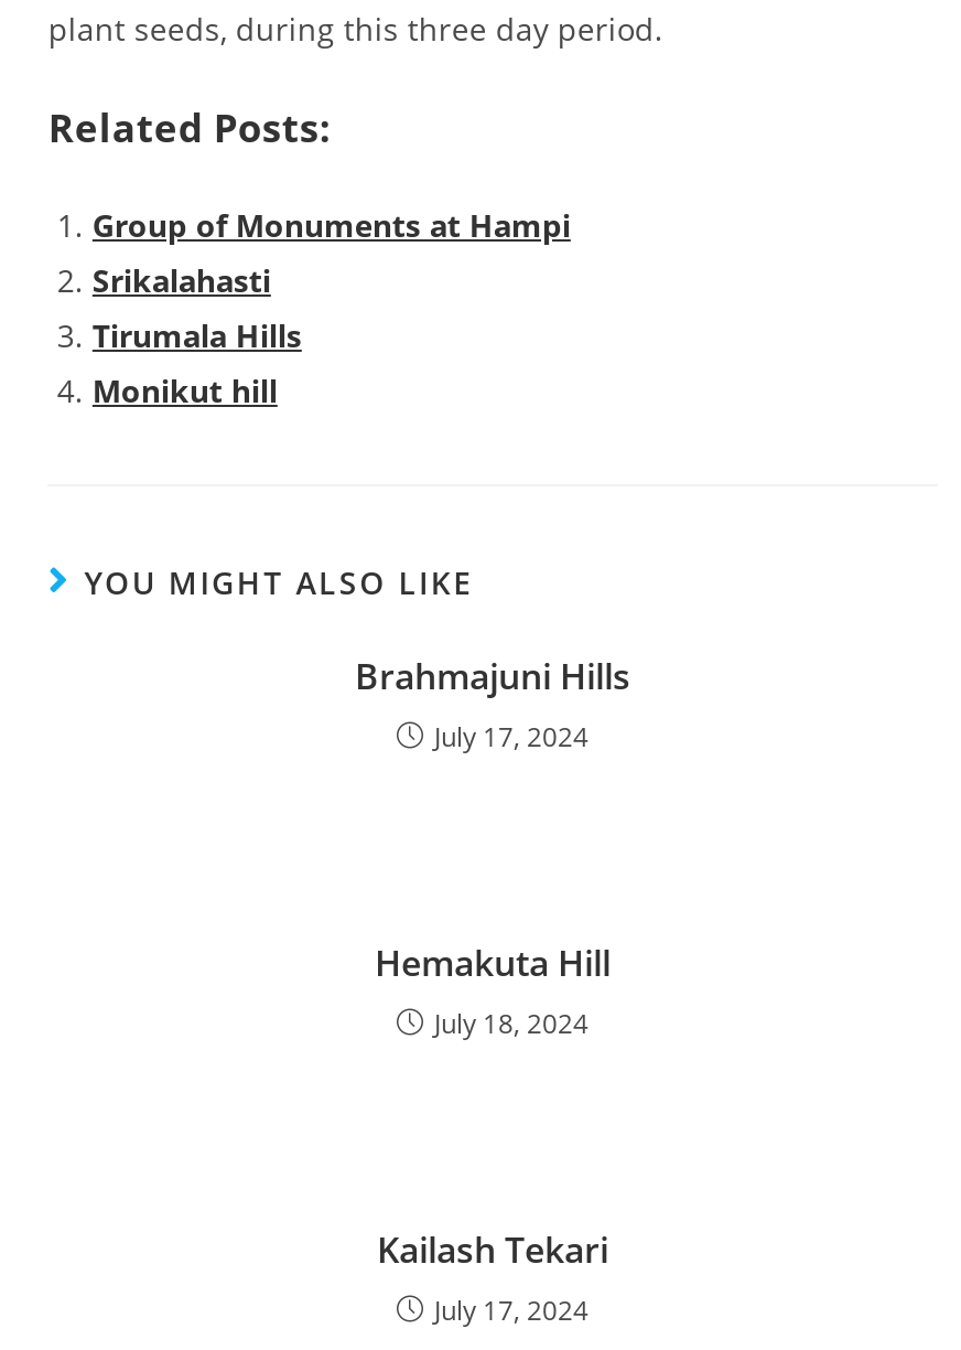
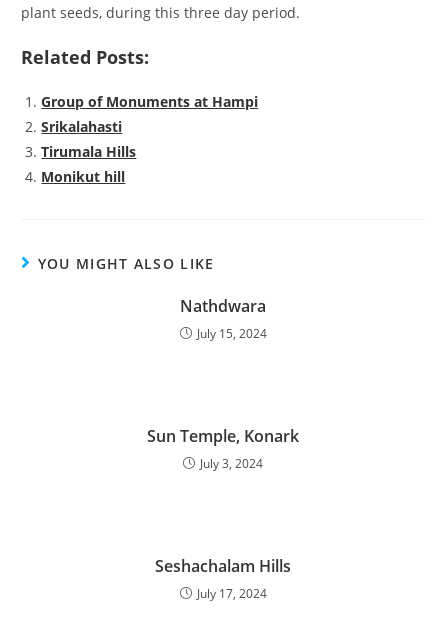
[355,651,630,755] Brahmajuni Hills | July 17, 2024 -> [180,295,266,342] Nathdwara | July 15, 2024
[375,938,611,1042] Hemakuta Hill | July 18, 2024 -> [147,425,299,472] Sun Temple, Konark | July 3, 2024
[377,1225,608,1273] Kailash Tekari -> [155,555,291,577] Seshachalam Hills

